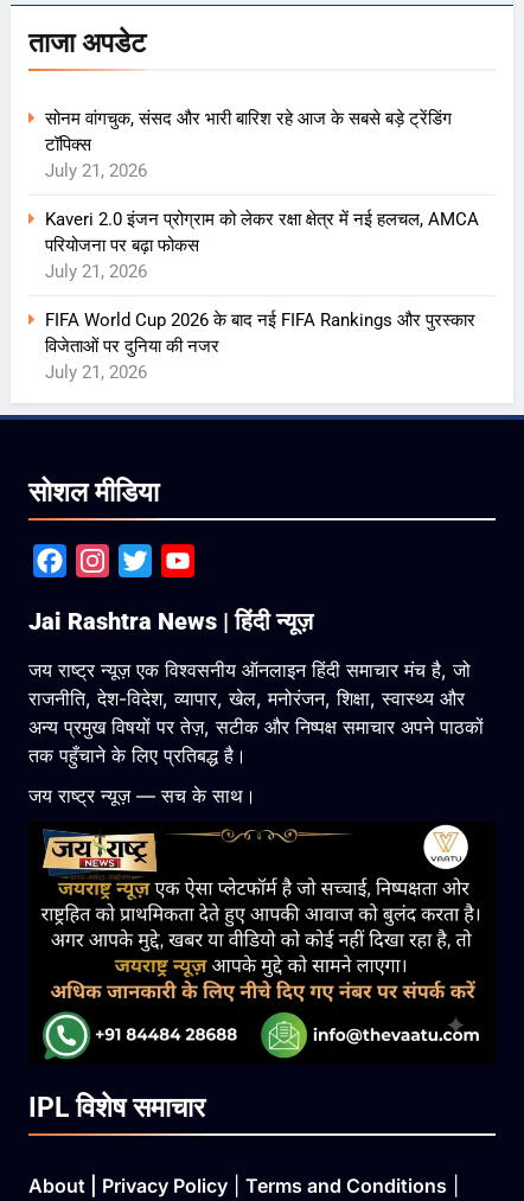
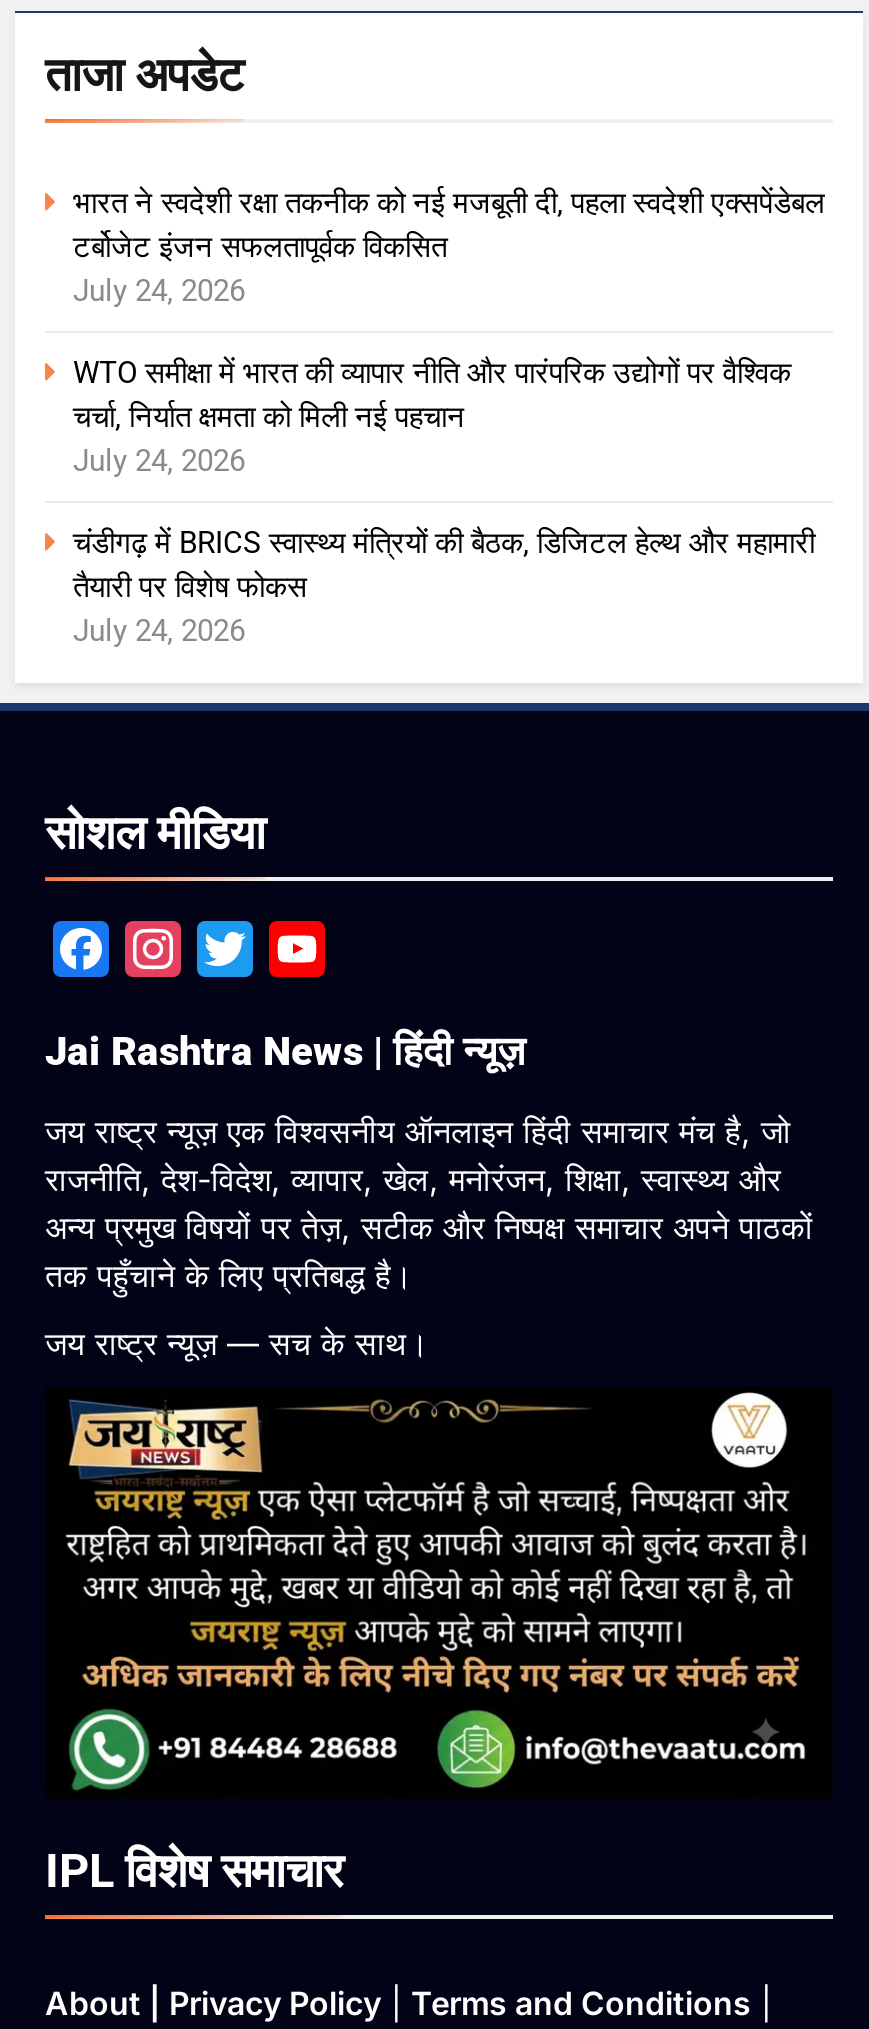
[45,108,452,181] सोनम वांगचुक, संसद और भारी बारिश रहे आज के सबसे बड़े ट्रेंडिंग | टॉपिक्स | July 21, 2026 -> [73,185,825,309] भारत ने स्वदेशी रक्षा तकनीक को नई मजबूती दी, पहला स्वदेशी एक्सपेंडेबल | टर्बोजेट इंजन सफलतापूर्वक विकसित | July 24, 2026
[45,208,479,282] Kaveri 2.0 इंजन प्रोग्राम को लेकर रक्षा क्षेत्र में नई हलचल, AMCA | परियोजना पर बढ़ा फोकस | July 21, 2026 -> [73,355,791,479] WTO समीक्षा में भारत की व्यापार नीति और पारंपरिक उद्योगों पर वैश्विक | चर्चा, निर्यात क्षमता को मिली नई पहचान | July 24, 2026
[45,309,475,383] FIFA World Cup 2026 के बाद नई FIFA Rankings और पुरस्कार | विजेताओं पर दुनिया की नजर | July 21, 2026 -> [73,525,815,649] चंडीगढ़ में BRICS स्वास्थ्य मंत्रियों की बैठक, डिजिटल हेल्थ और महामारी | तैयारी पर विशेष फोकस | July 24, 2026

